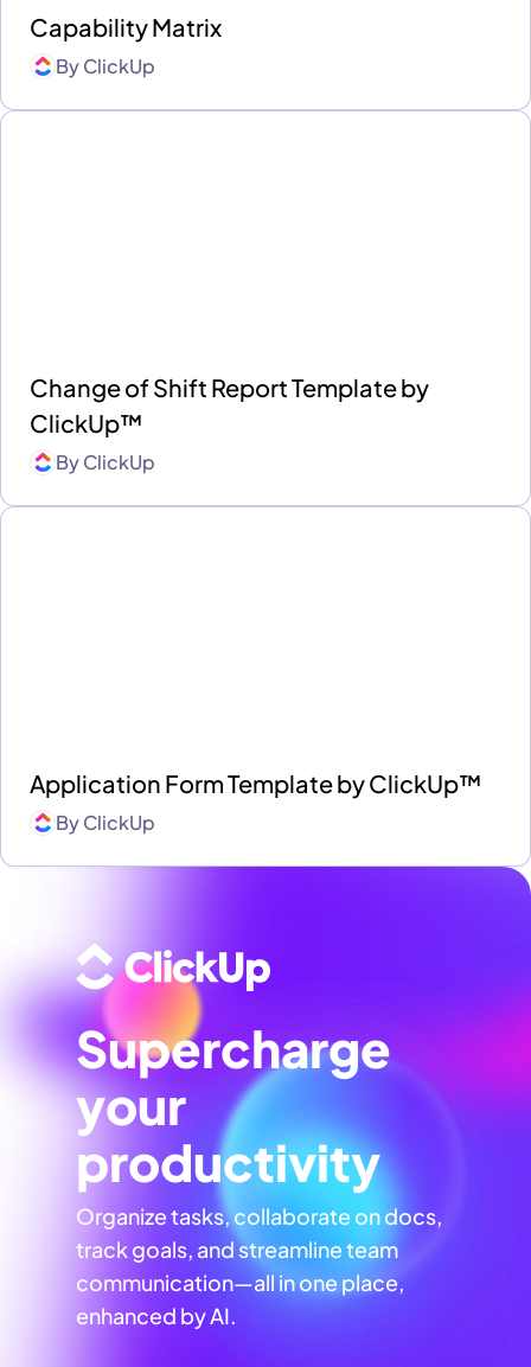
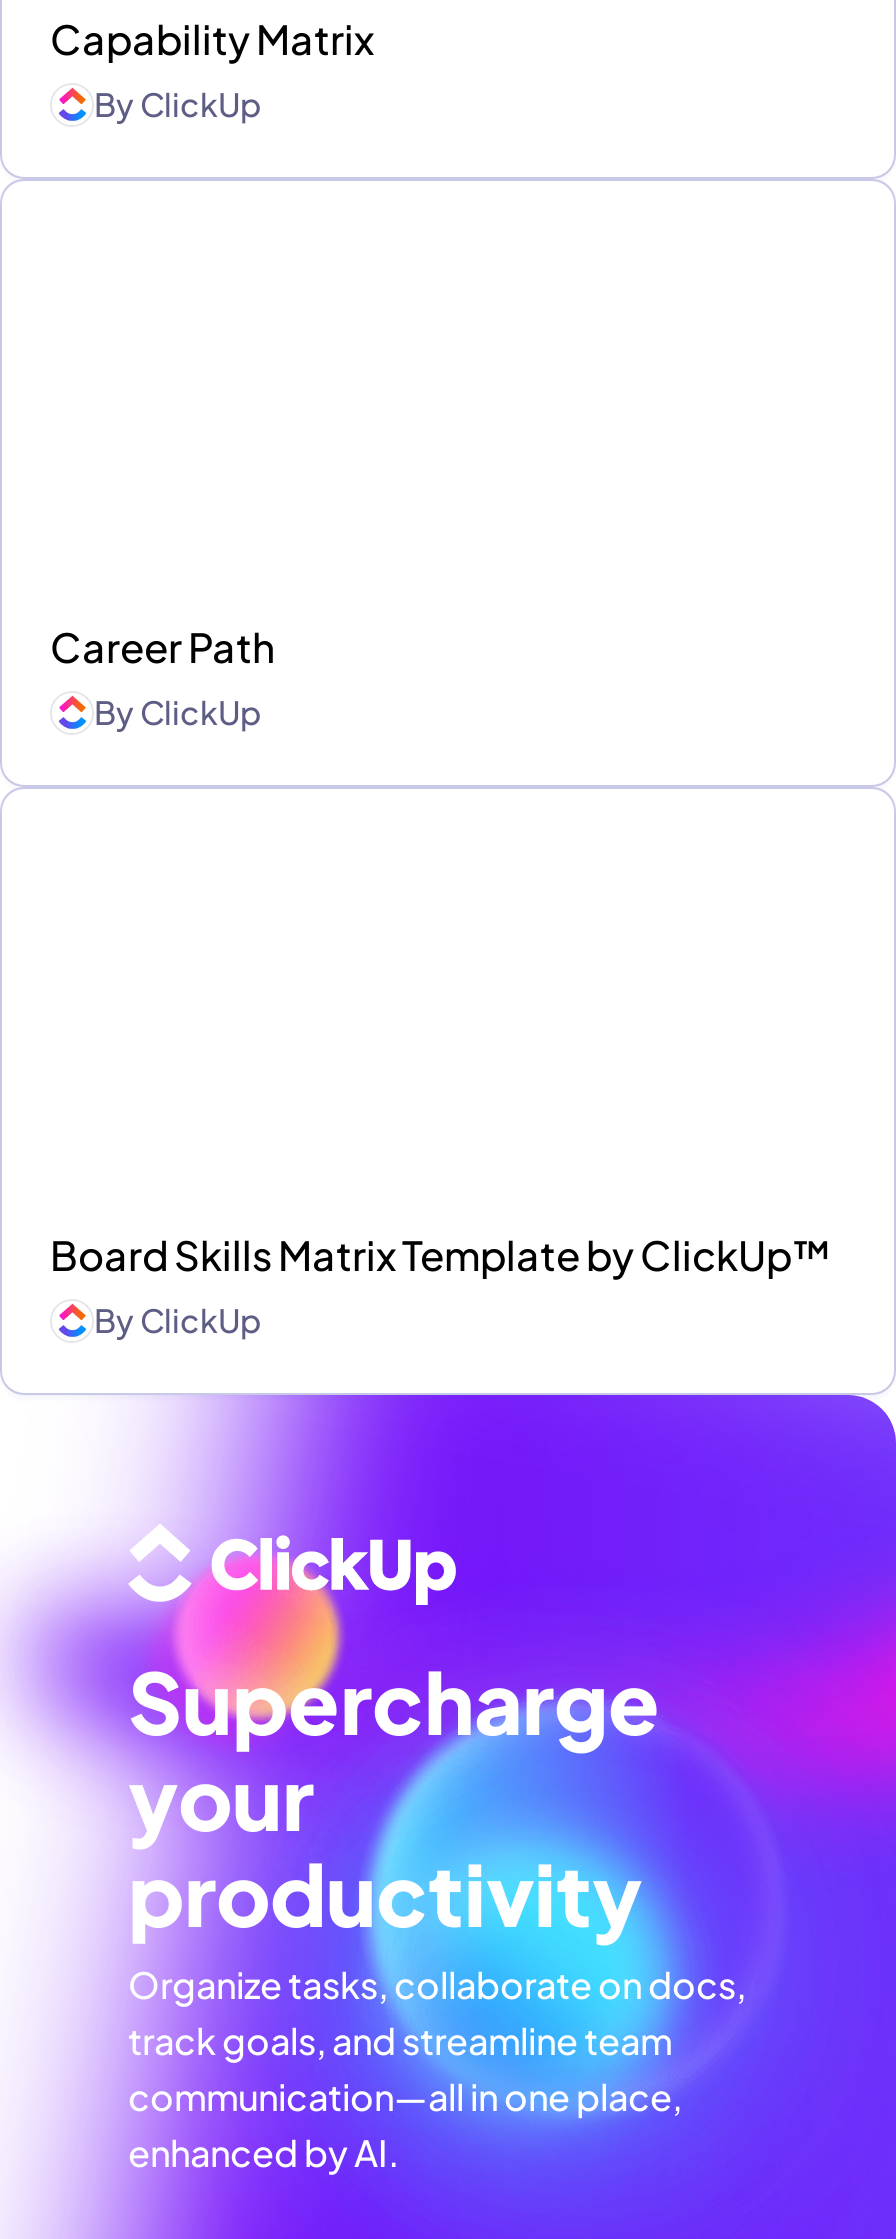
[30,373,429,438] Change of Shift Report Template by | ClickUp™ -> [50,622,276,672] Career Path
[30,769,482,798] Application Form Template by ClickUp™ -> [50,1230,832,1280] Board Skills Matrix Template by ClickUp™

